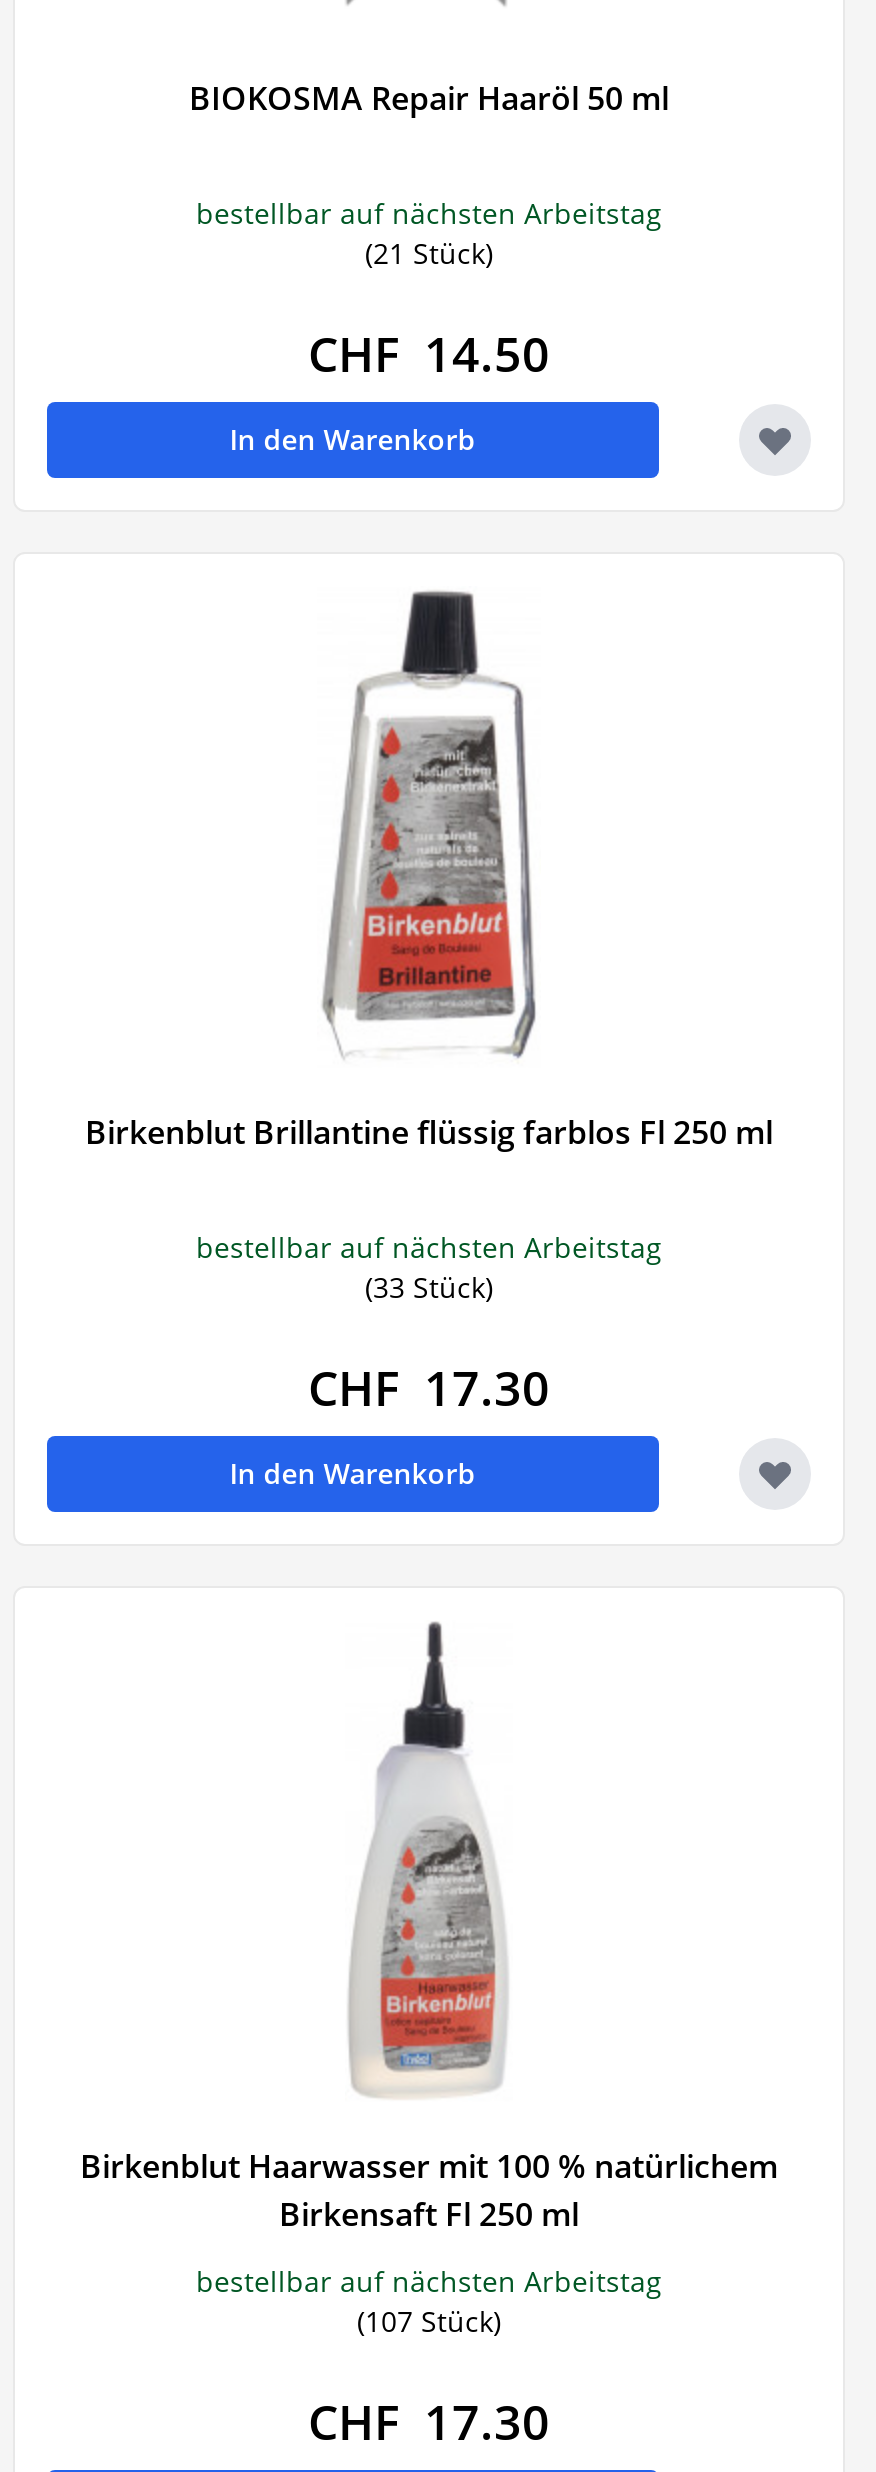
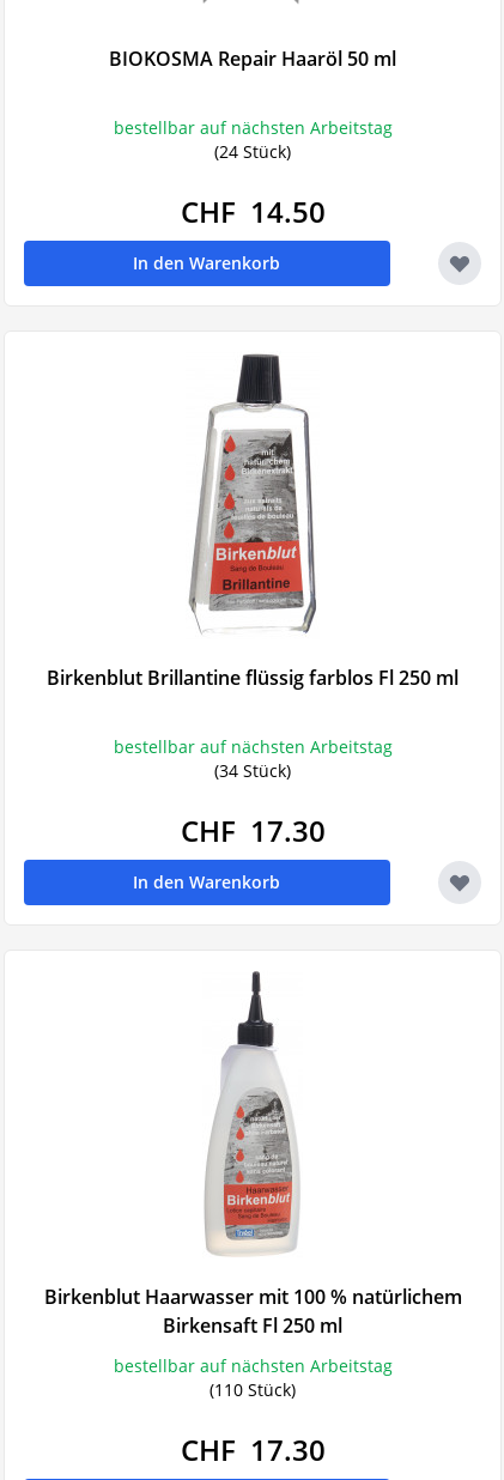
[365,234,493,272] (21 Stück) -> [214,140,291,163] (24 Stück)
[365,1268,493,1306] (33 Stück) -> [214,759,291,782] (34 Stück)
[357,2302,501,2340] (107 Stück) -> [210,1378,296,1401] (110 Stück)

